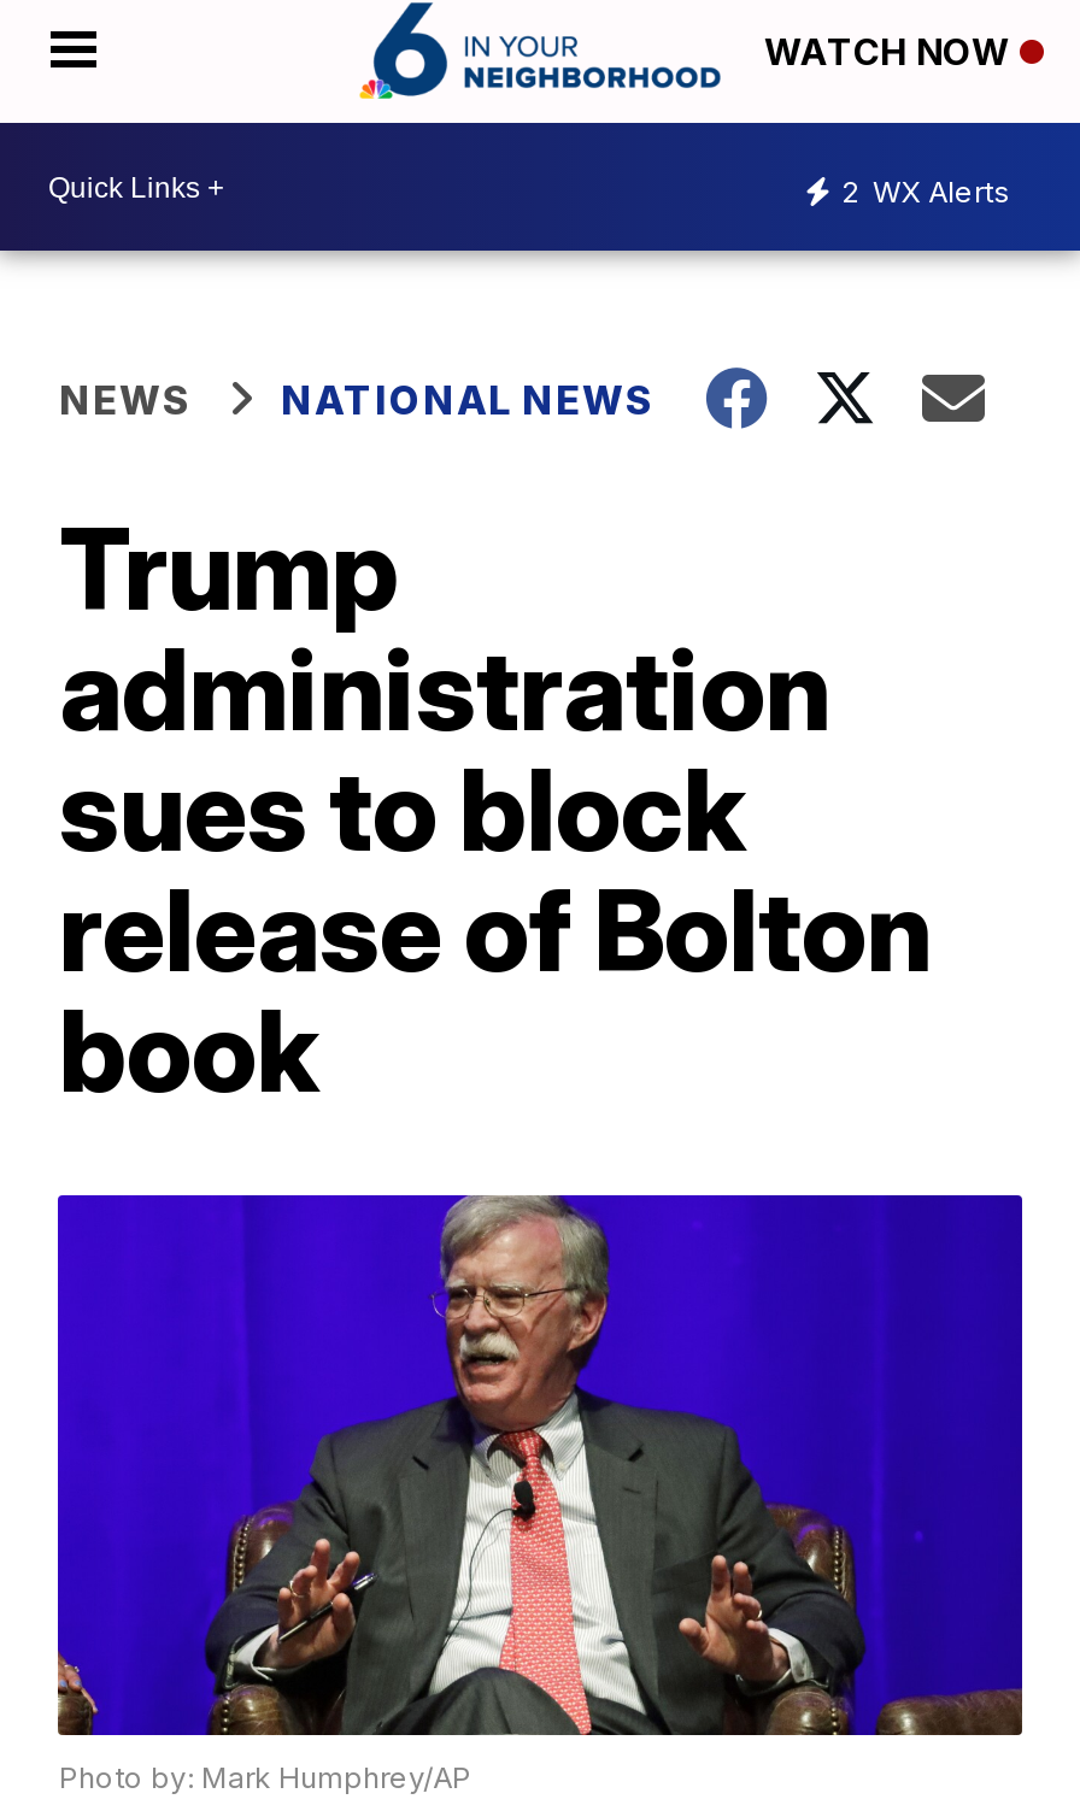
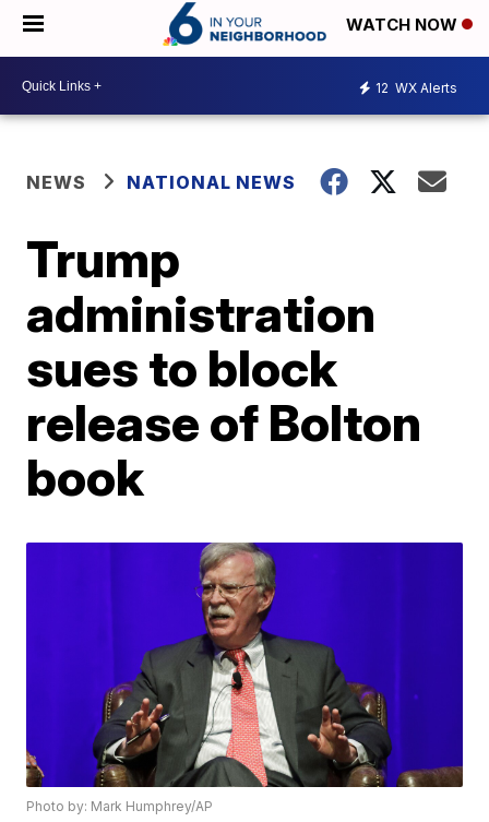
[841,172,1010,208] 2 WX Alerts -> [375,79,457,96] 12 WX Alerts

